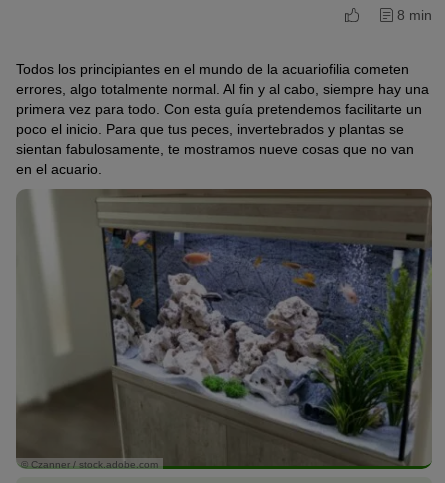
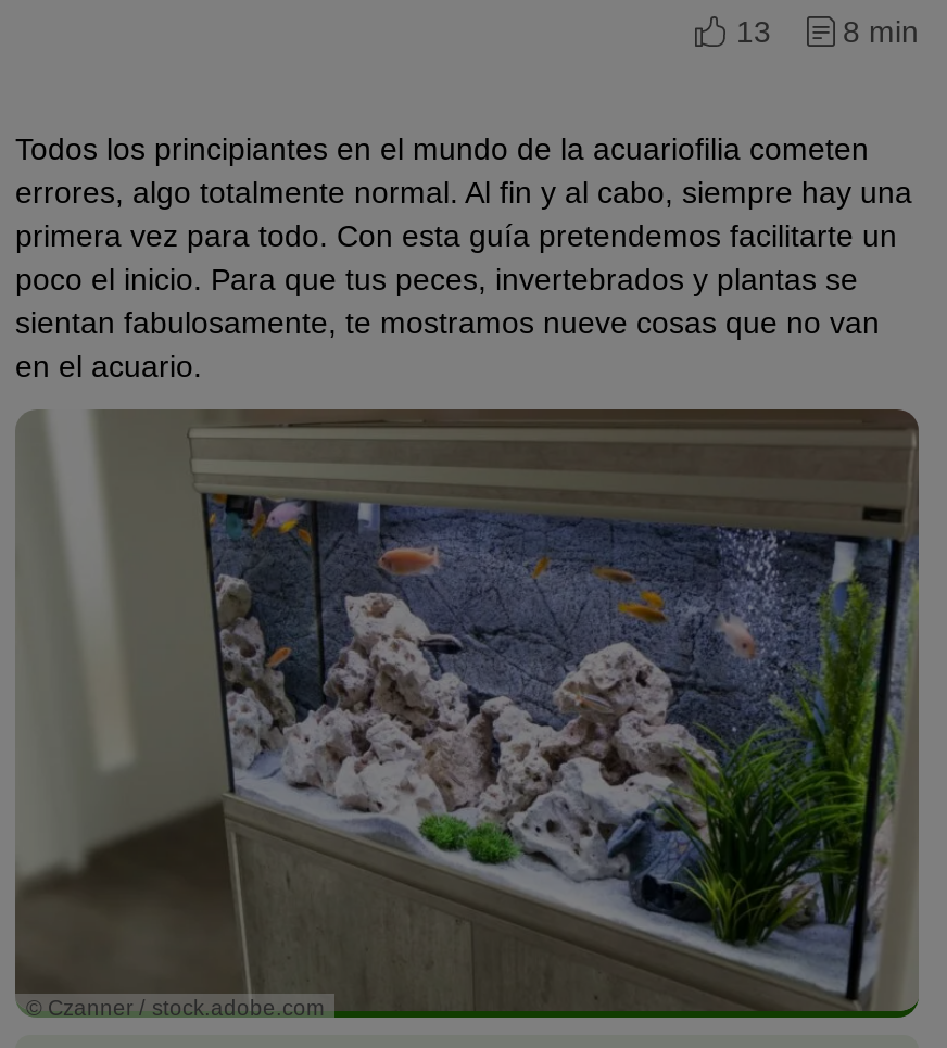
none -> [736,14,771,49] 13

